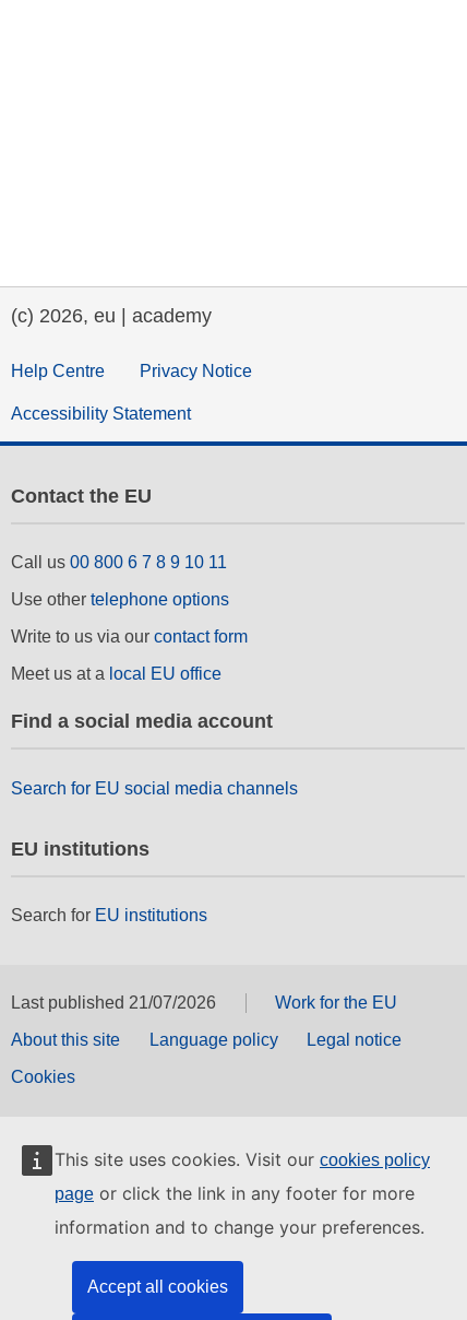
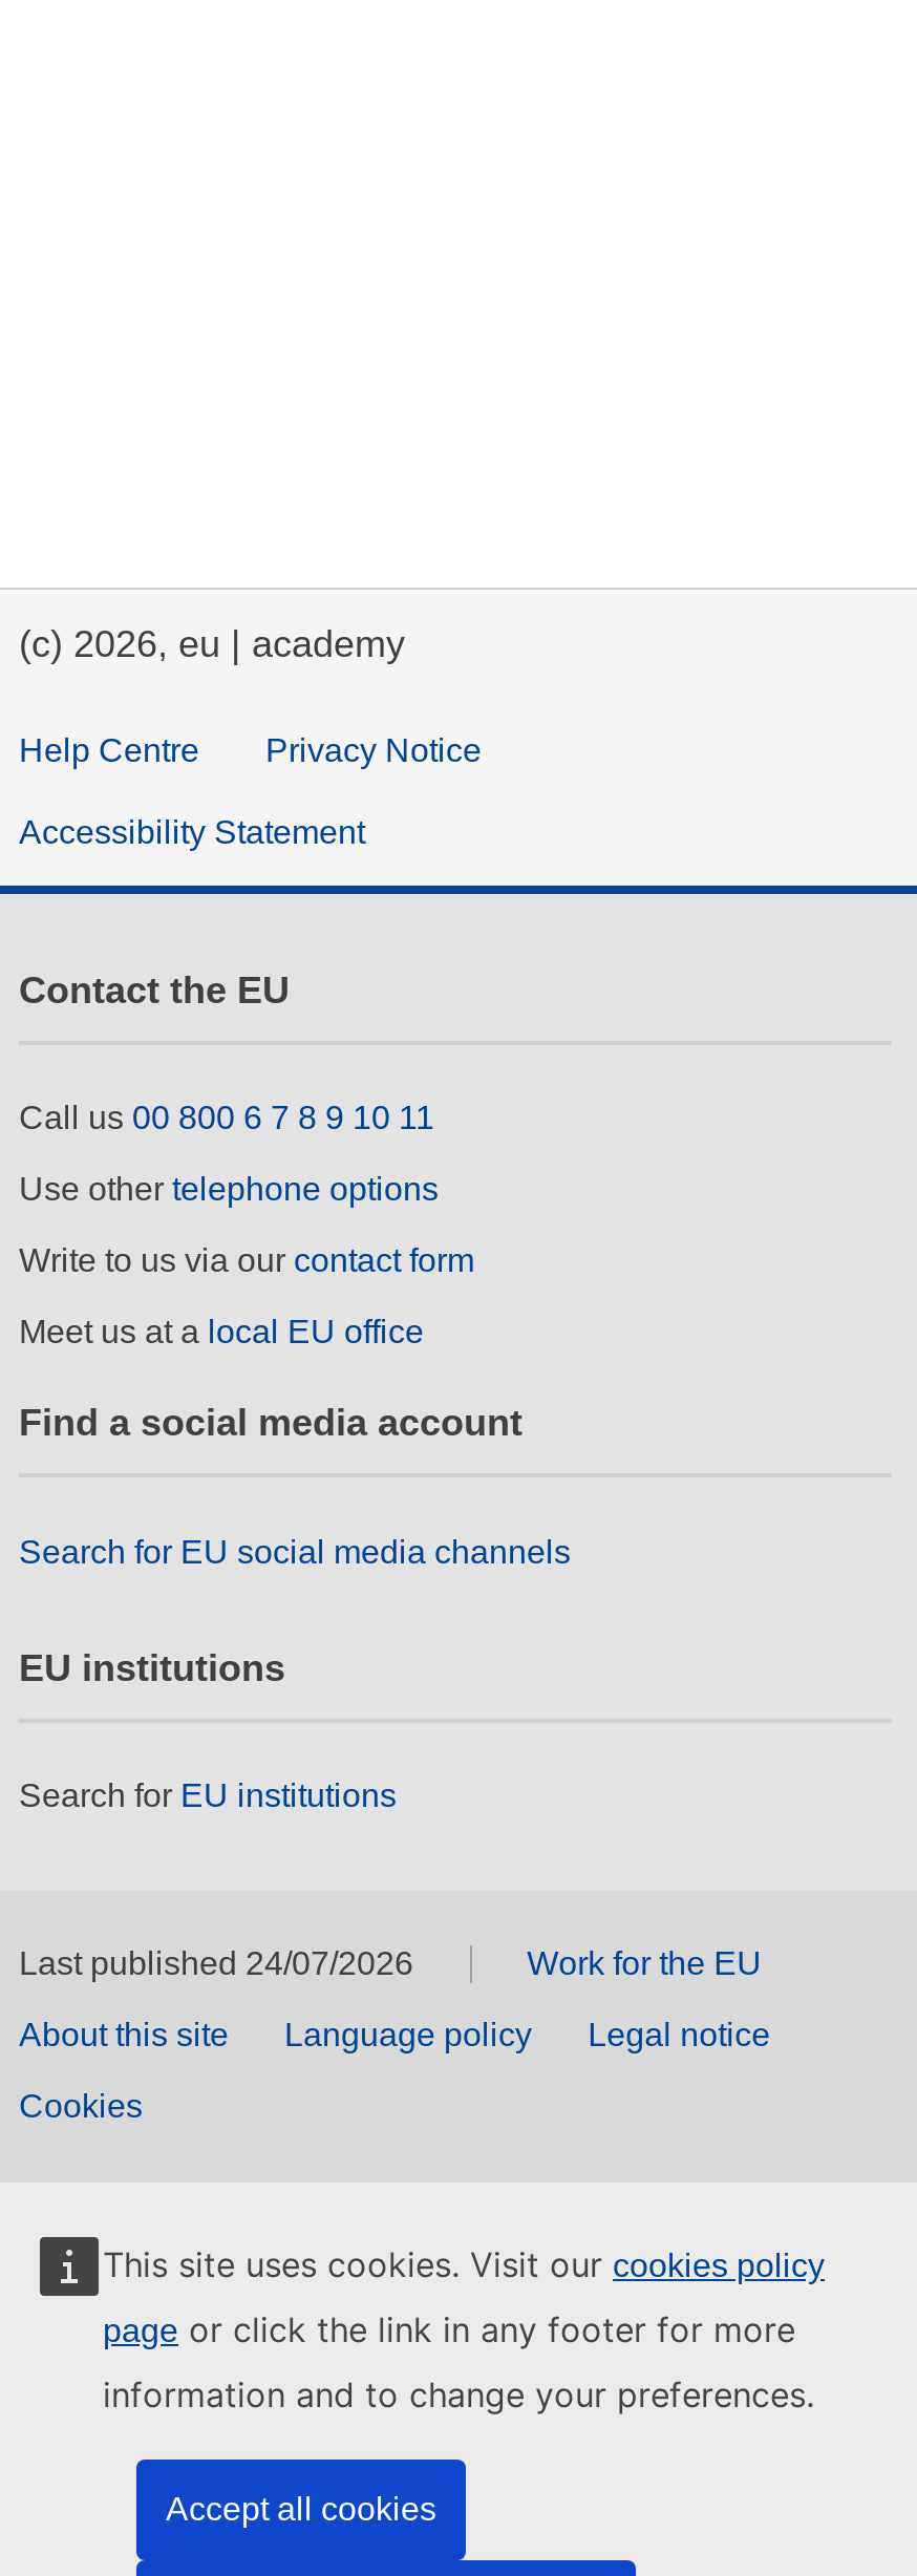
[11,994,216,1012] Last published 21/07/2026 -> [19,1946,413,1982] Last published 24/07/2026

